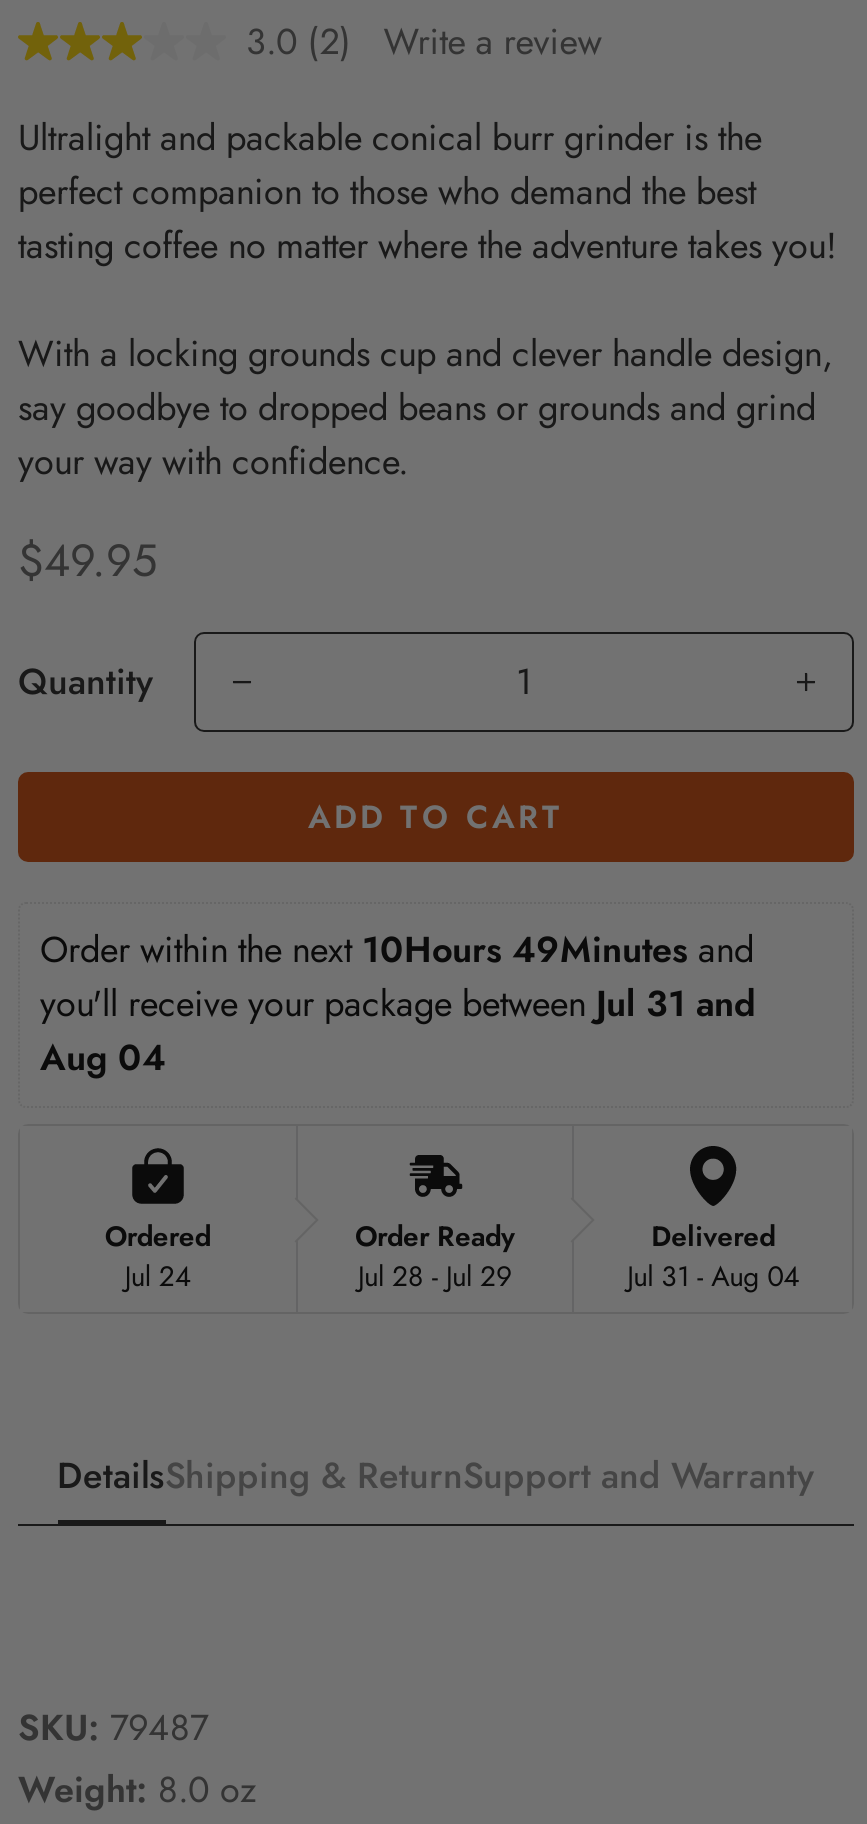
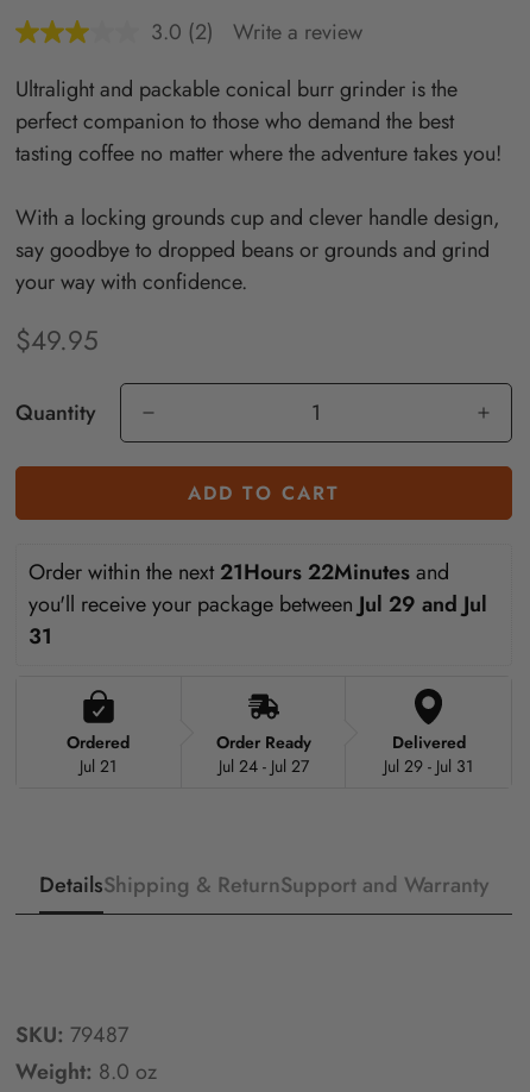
[40,924,766,1084] Order within the next 10Hours 49Minutes and | you'll receive your package between Jul 31 and | Aug 04 -> [29,557,493,652] Order within the next 21Hours 22Minutes and | you'll receive your package between Jul 29 and Jul | 31
[125,1256,191,1296] Jul 24 -> [80,754,117,778] Jul 21
[358,1256,512,1296] Jul 28 - Jul 29 -> [218,754,308,778] Jul 24 - Jul 27
[627,1256,799,1296] Jul 31 - Aug 04 -> [384,754,473,778] Jul 29 - Jul 31

